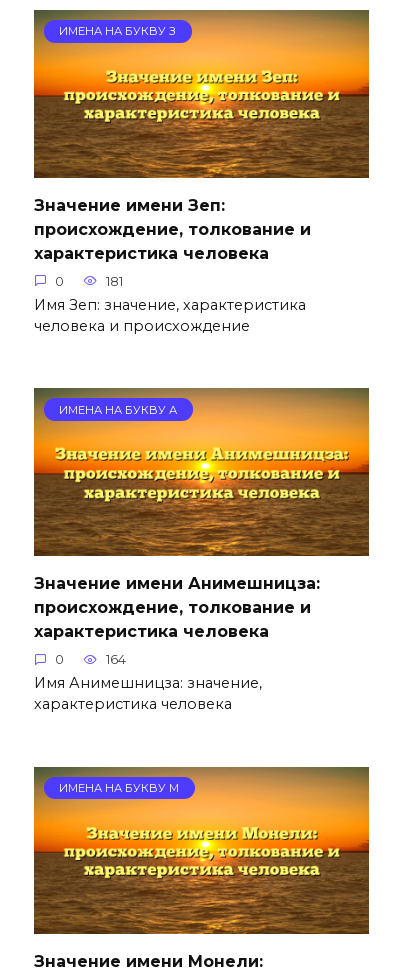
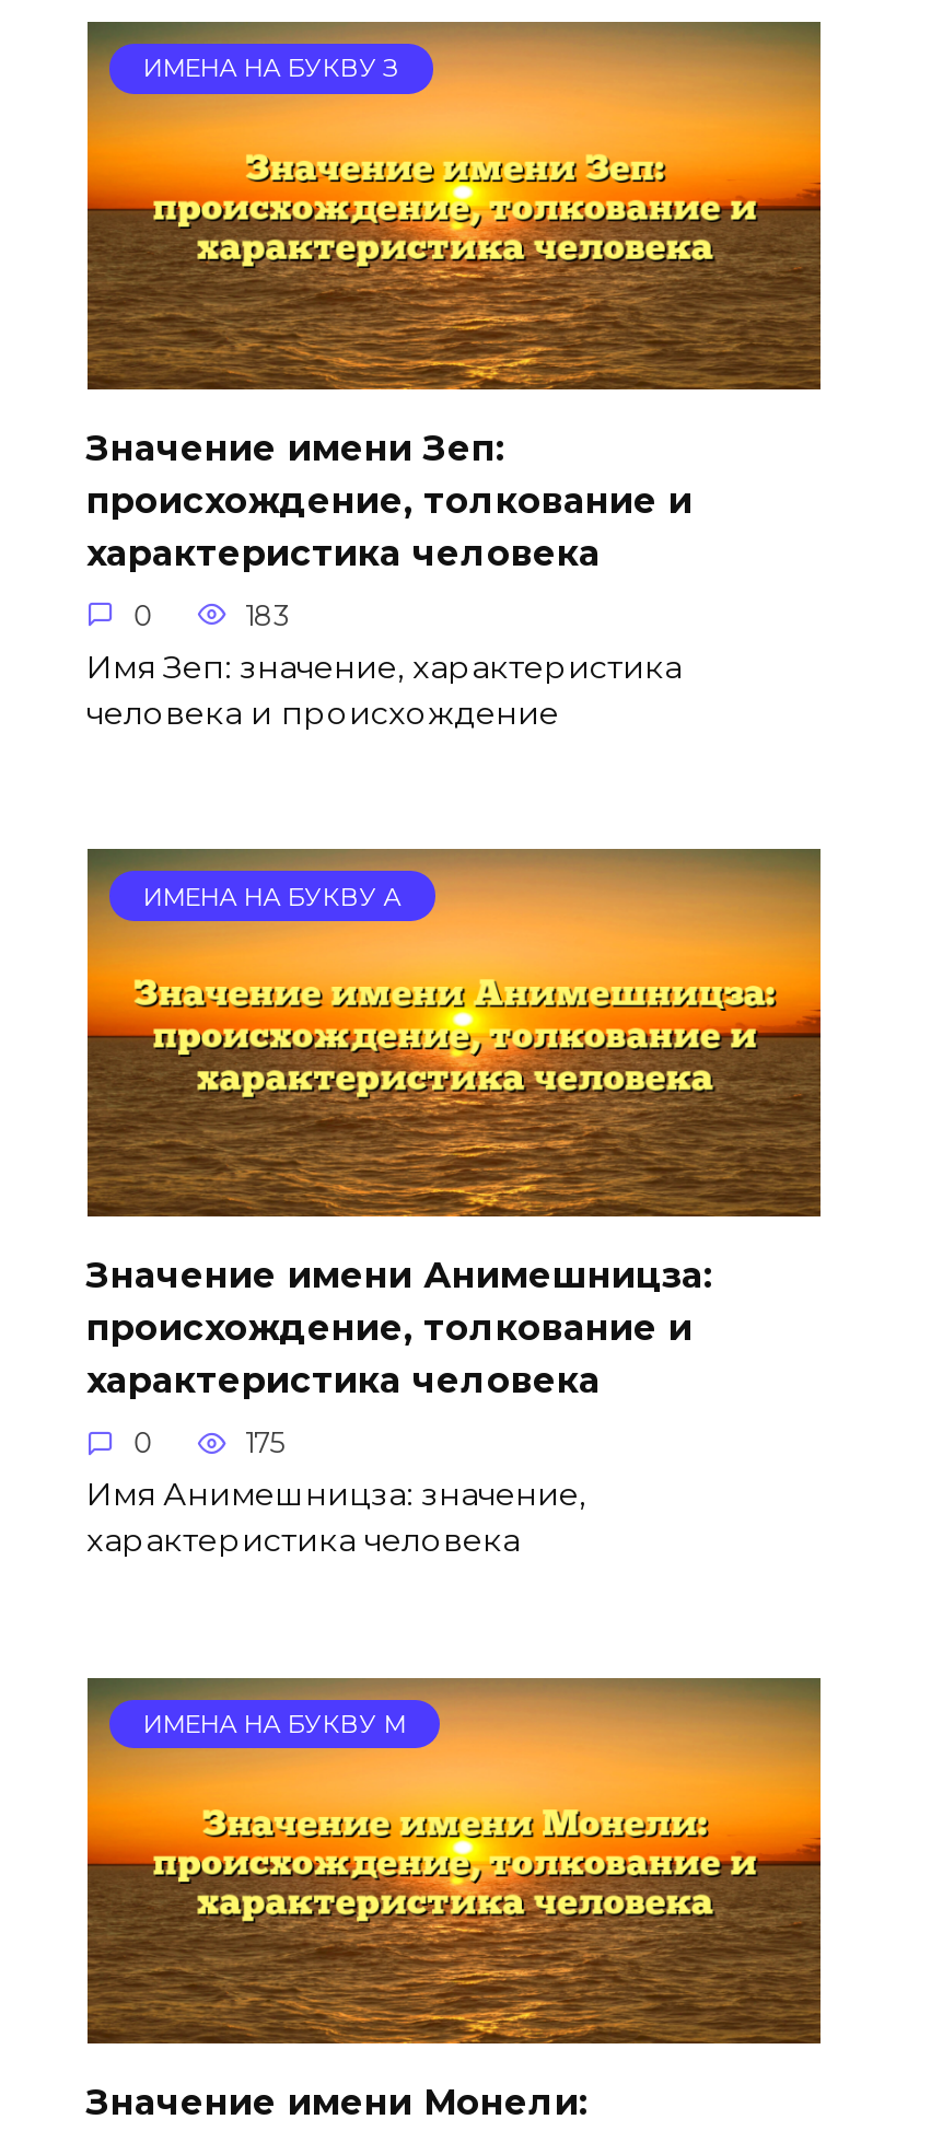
[106,274,123,289] 181 -> [245,599,291,632] 183
[106,652,126,667] 164 -> [245,1427,284,1460] 175

